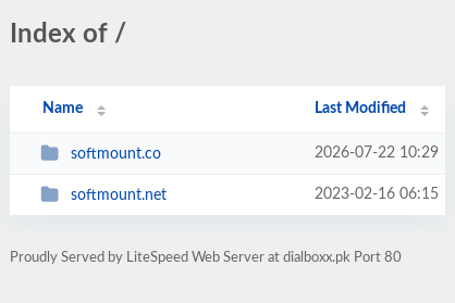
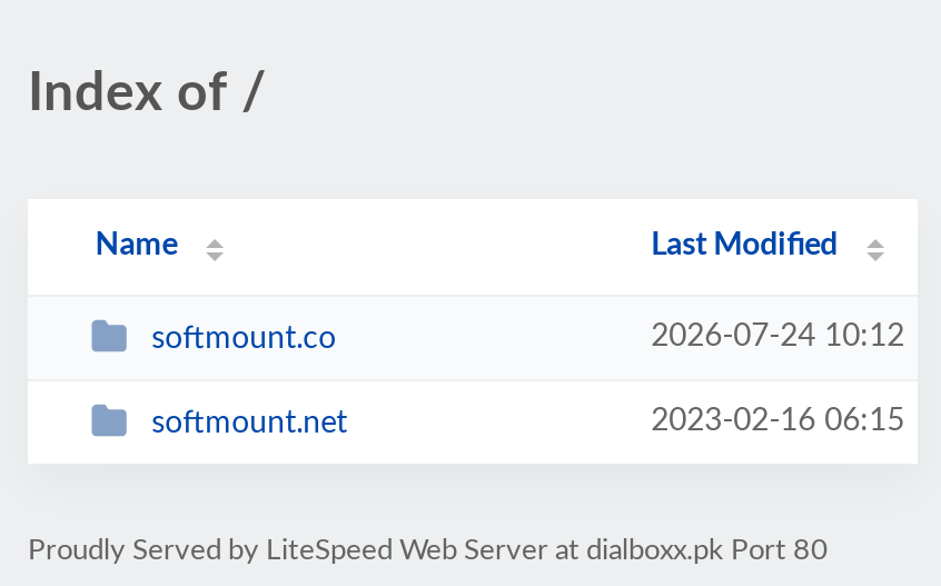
[315,146,439,161] 2026-07-22 10:29 -> [651,321,905,352] 2026-07-24 10:12

